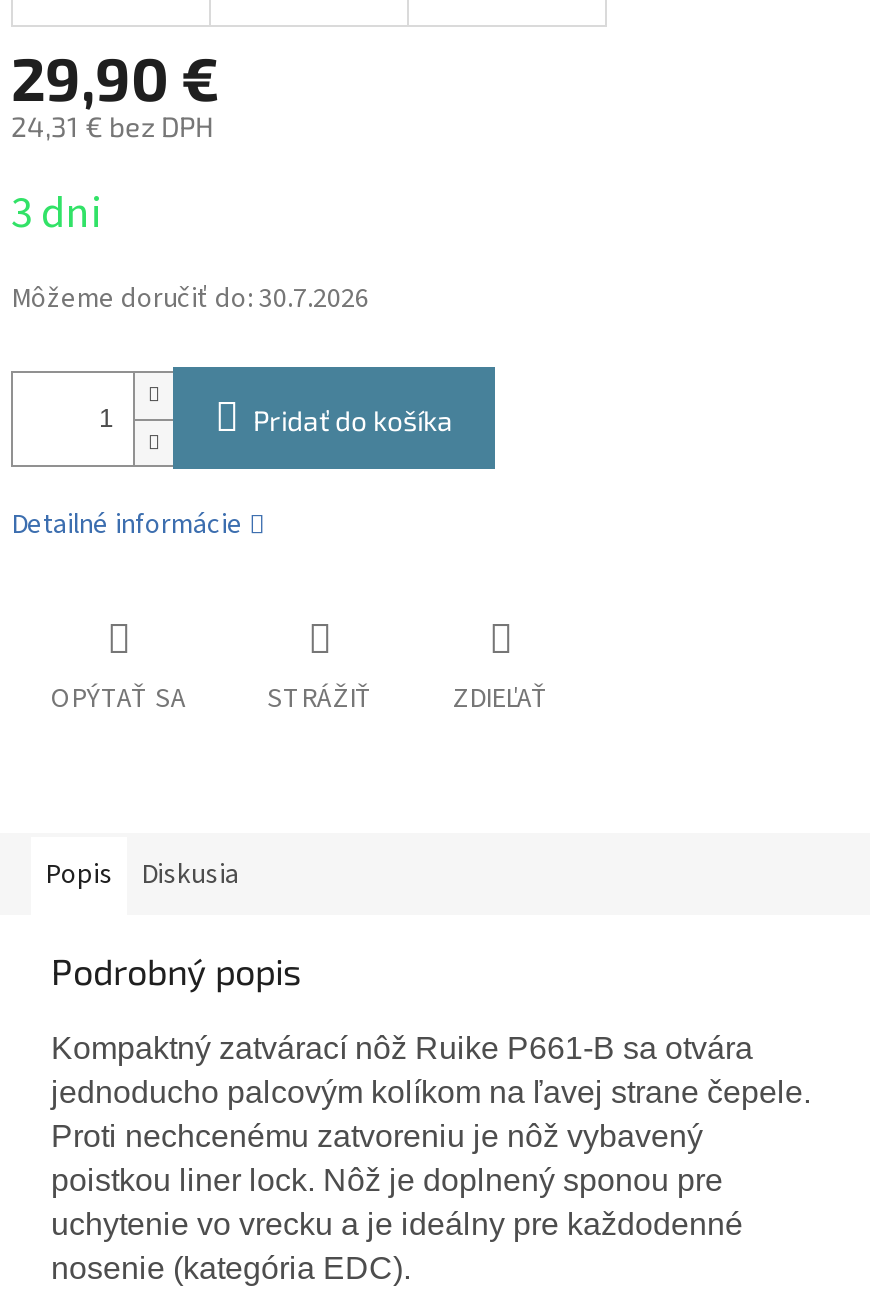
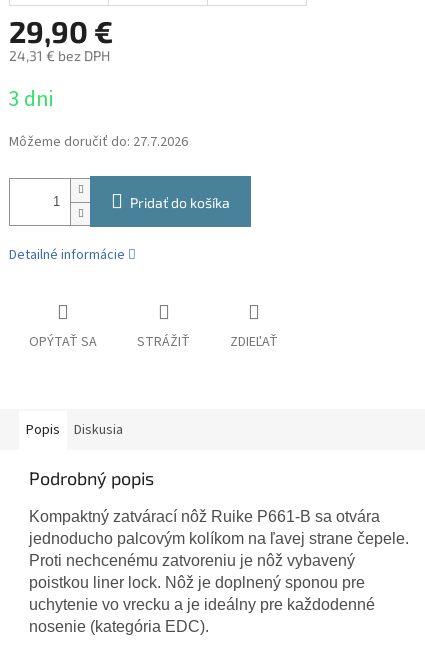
[11,280,369,320] Môžeme doručiť do: 30.7.2026 -> [9,132,188,152] Môžeme doručiť do: 27.7.2026

